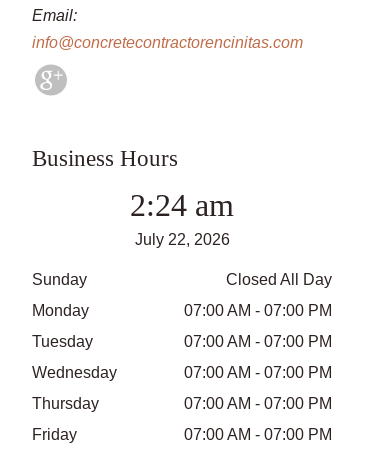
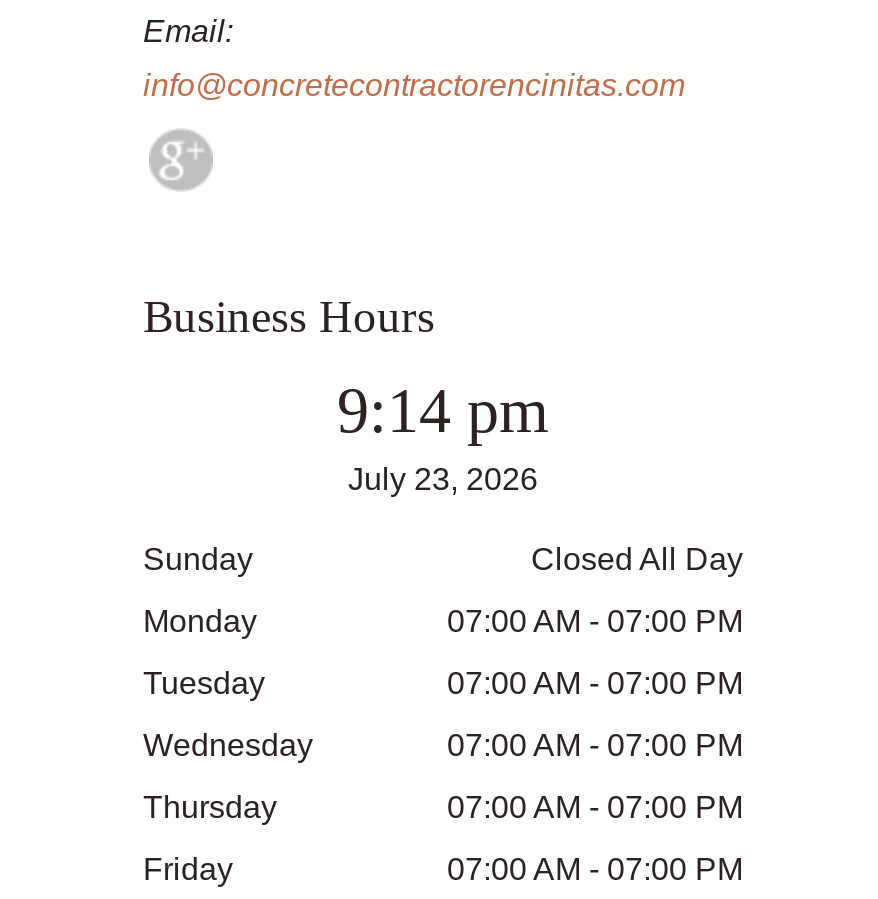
[130,187,234,248] 2:24 am | July 22, 2026 -> [337,374,549,496] 9:14 pm | July 23, 2026

